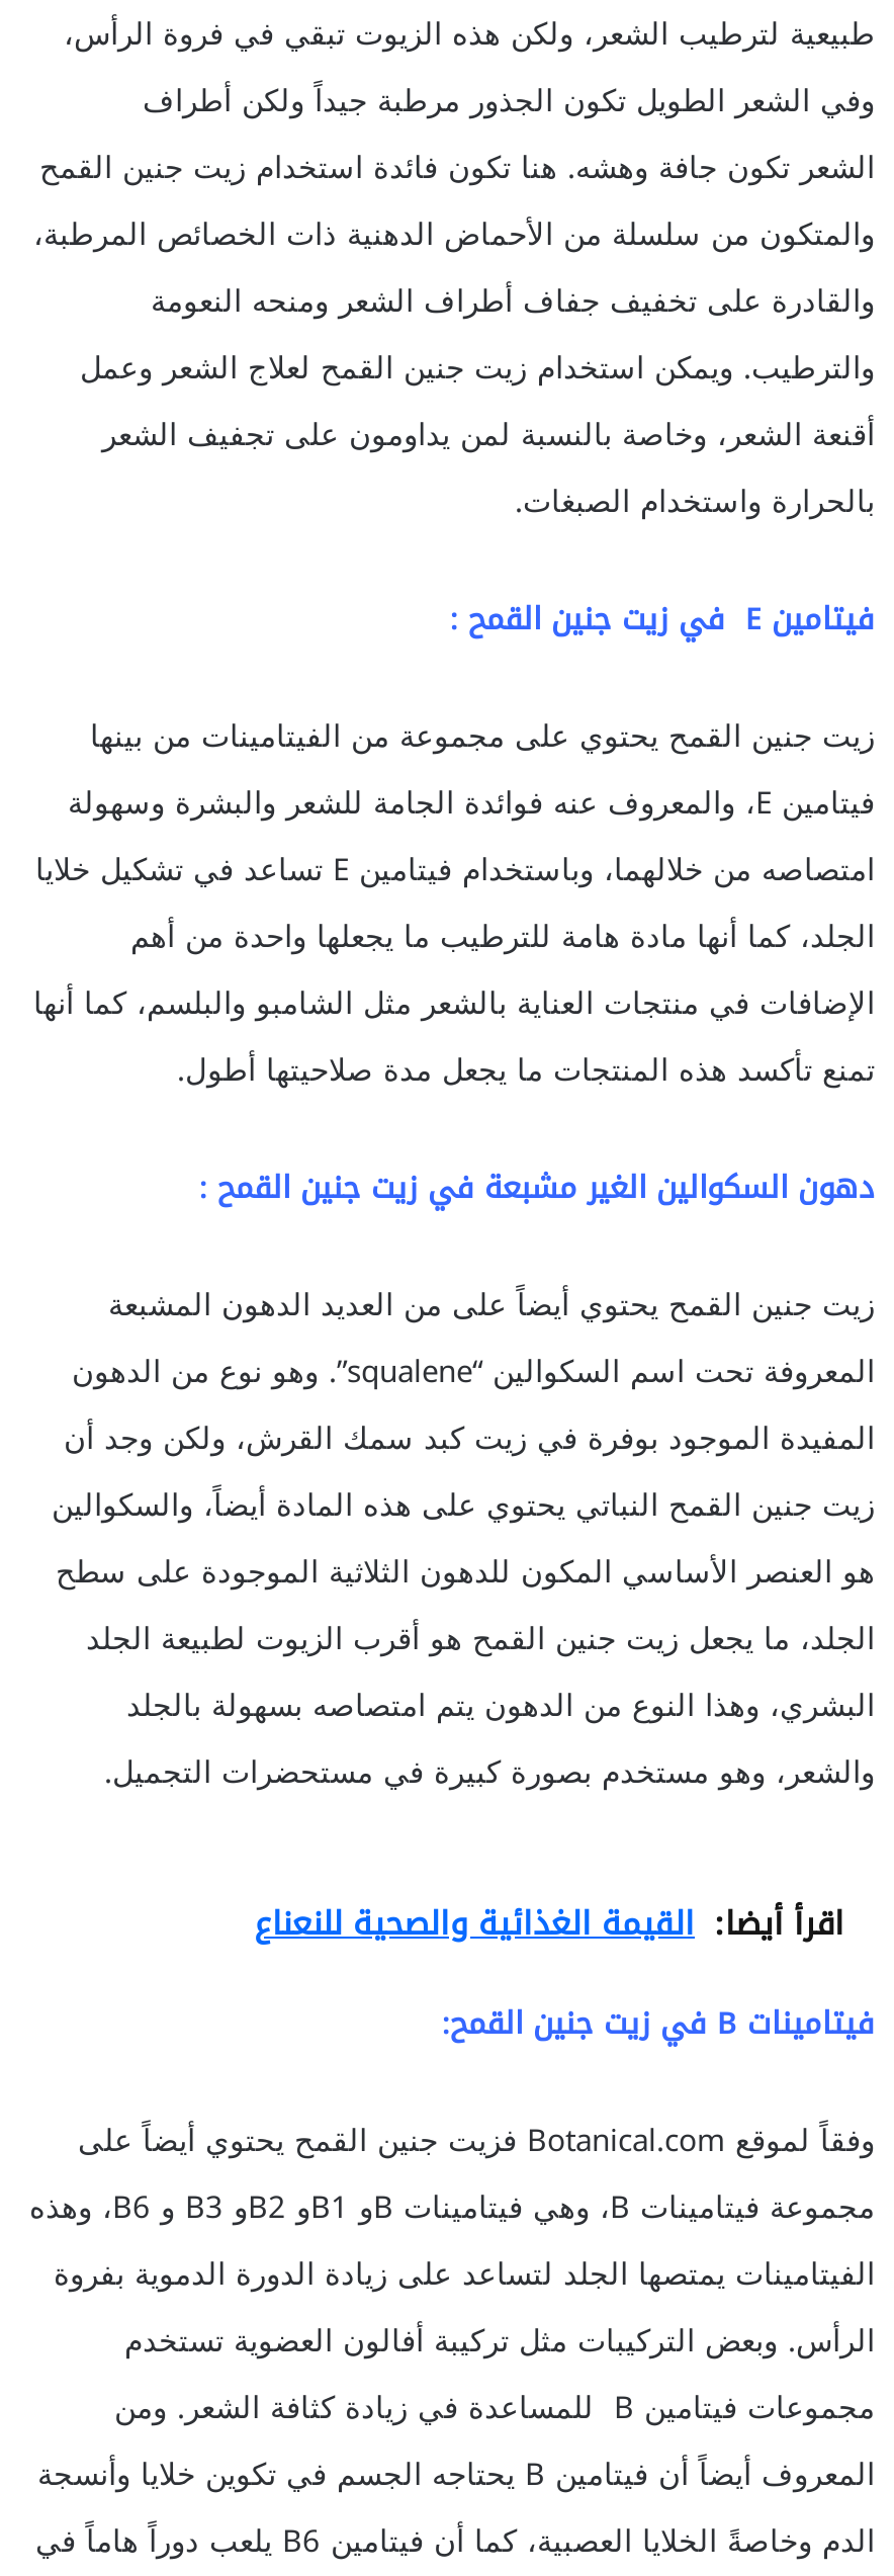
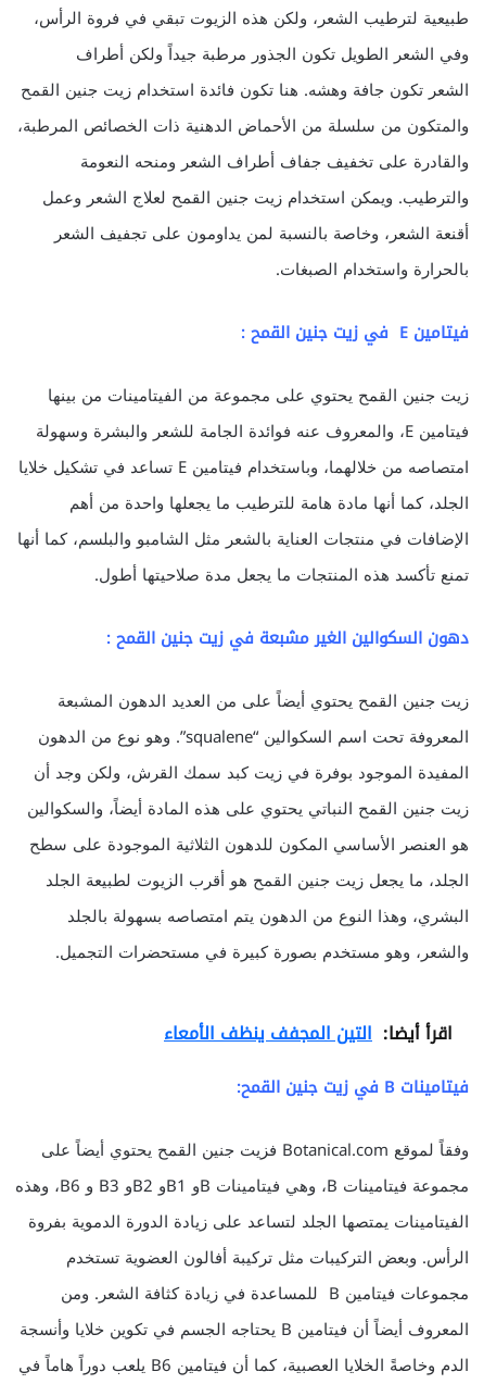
[254,1893,844,1955] اقرأ أيضا: القيمة الغذائية والصحية للنعناع -> [164,1017,453,1051] اقرأ أيضا: التين المجفف ينظف الأمعاء

